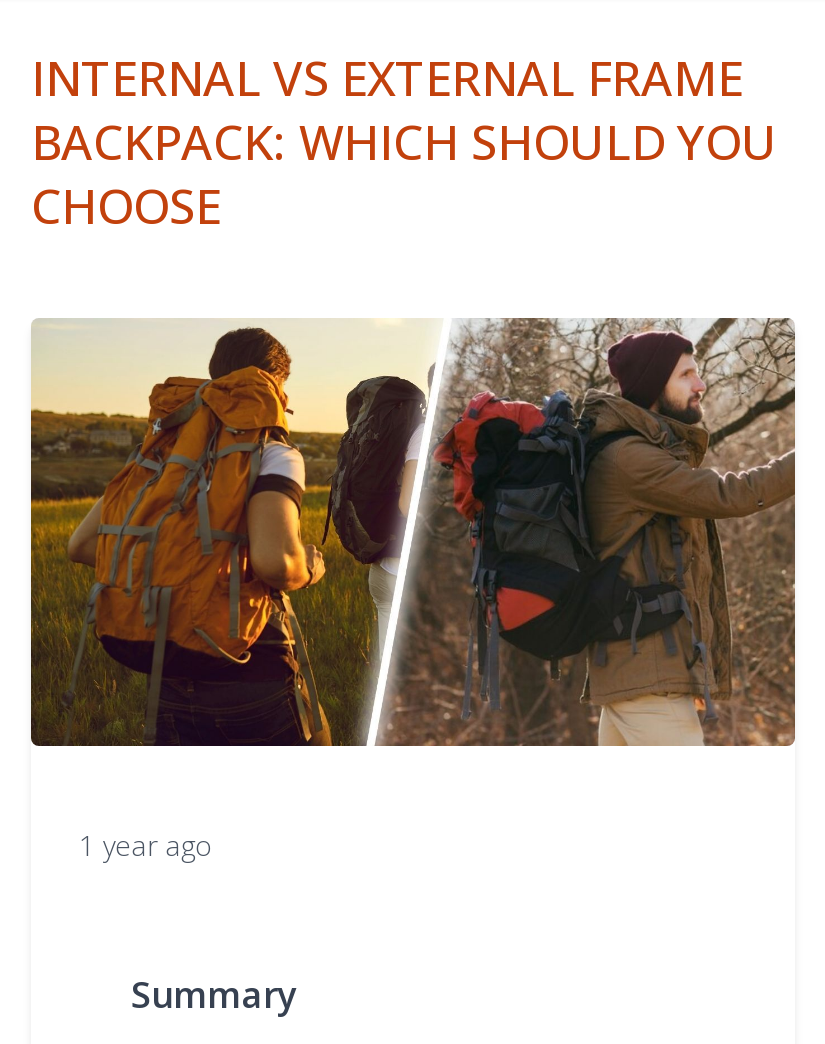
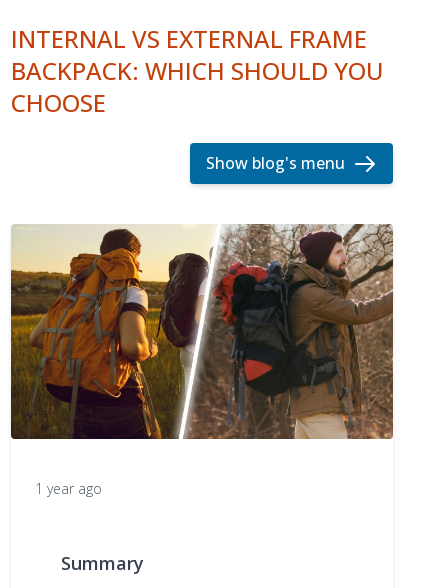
none -> [206,152,345,174] Show blog's menu

